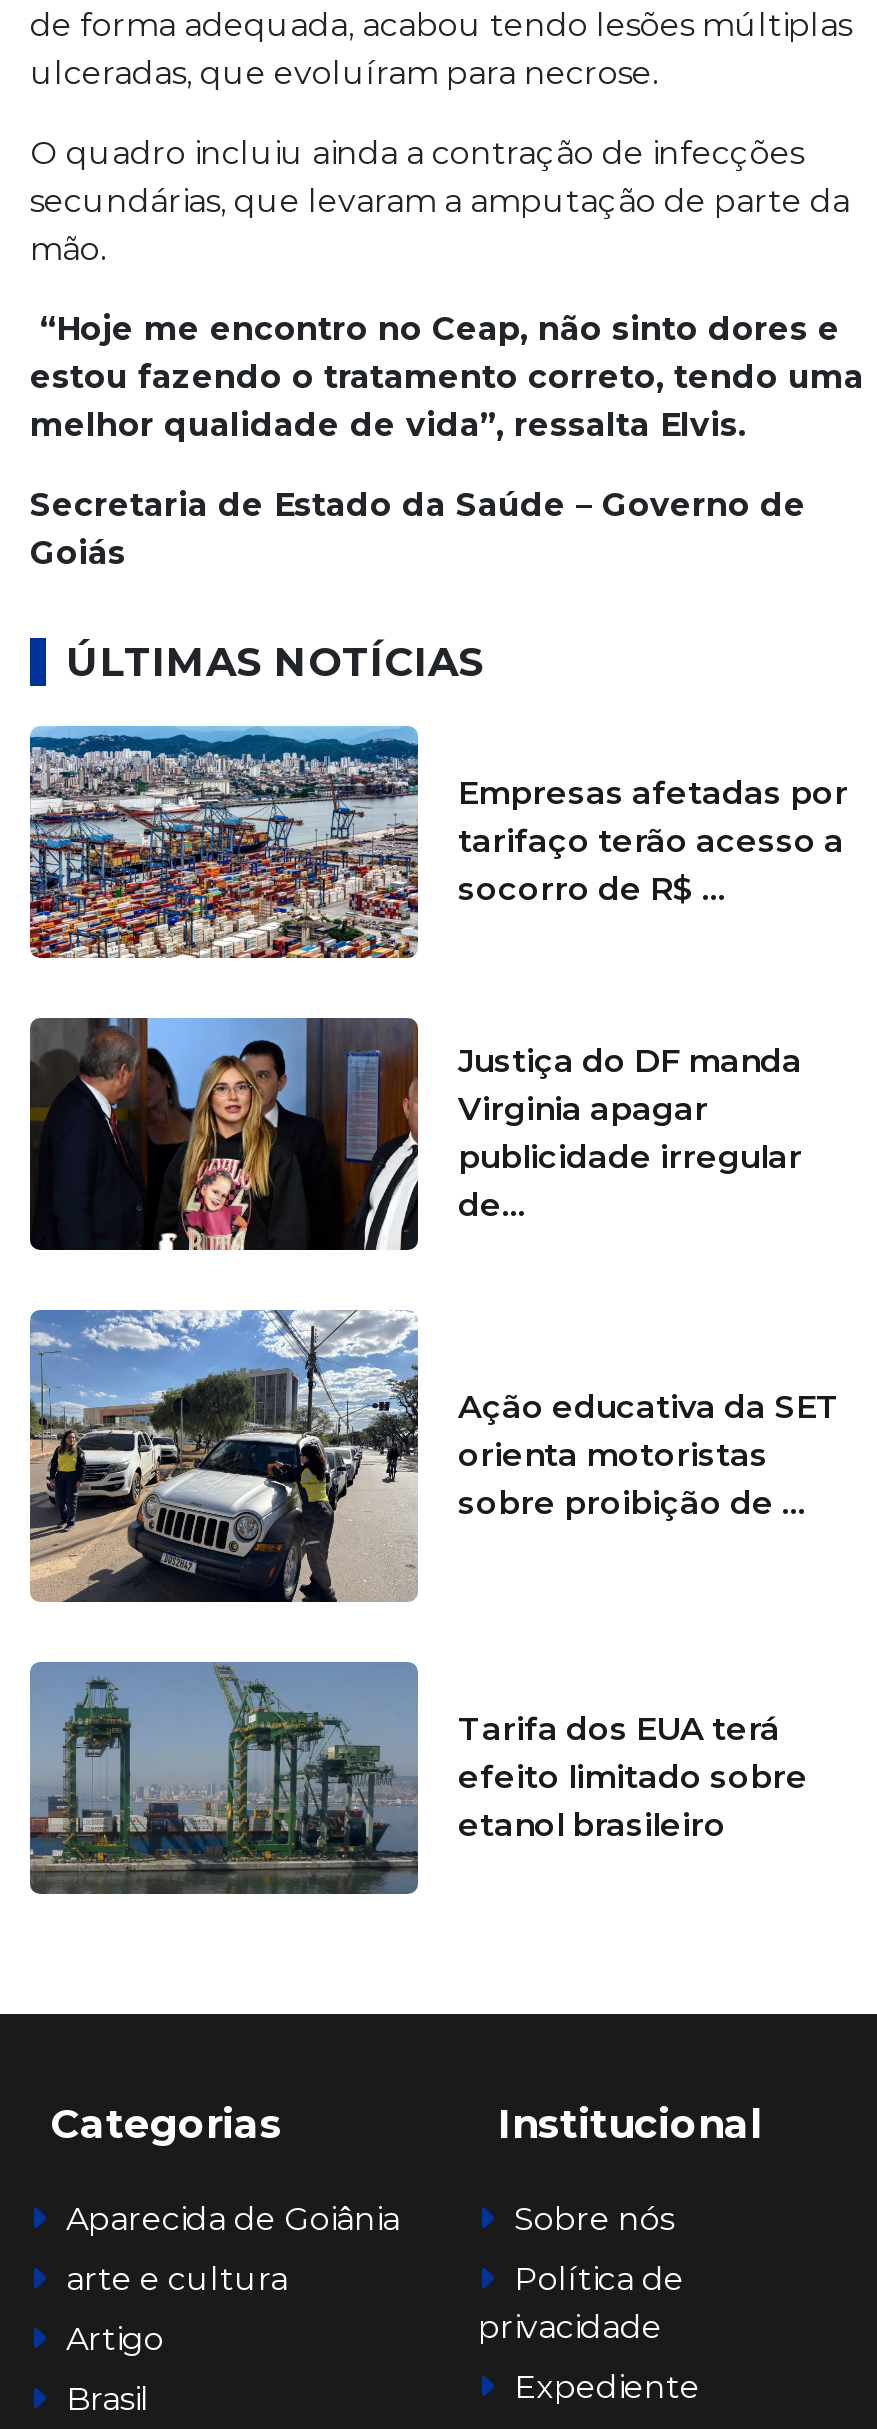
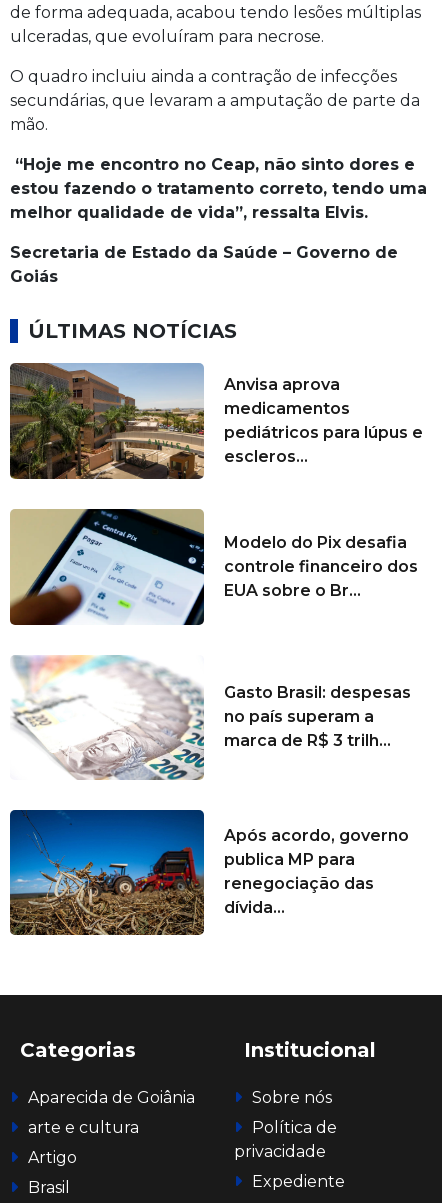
[28,724,848,960] [image] | Empresas afetadas por | tarifaço terão acesso a | socorro de R$ ... -> [9,362,423,480] [image] | Anvisa aprova | medicamentos | pediátricos para lúpus e | escleros...
[28,1016,802,1252] [image] | Justiça do DF manda | Virginia apagar | publicidade irregular | de... -> [9,508,418,626] [image] | Modelo do Pix desafia | controle financeiro dos | EUA sobre o Br...
[28,1308,840,1604] [image] | Ação educativa da SET | orienta motoristas | sobre proibição de ... -> [10,655,411,789] [image] | Gasto Brasil: despesas | no país superam a | marca de R$ 3 trilh...
[30,1644,808,1896] [image] | Tarifa dos EUA terá | efeito limitado sobre | etanol brasileiro -> [9,809,409,936] [image] | Após acordo, governo | publica MP para | renegociação das | dívida...

